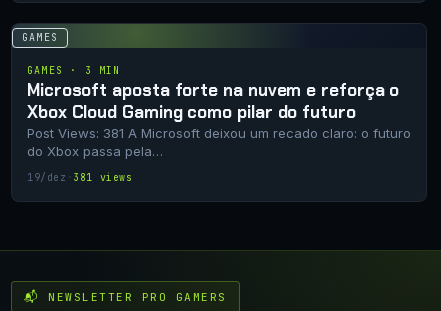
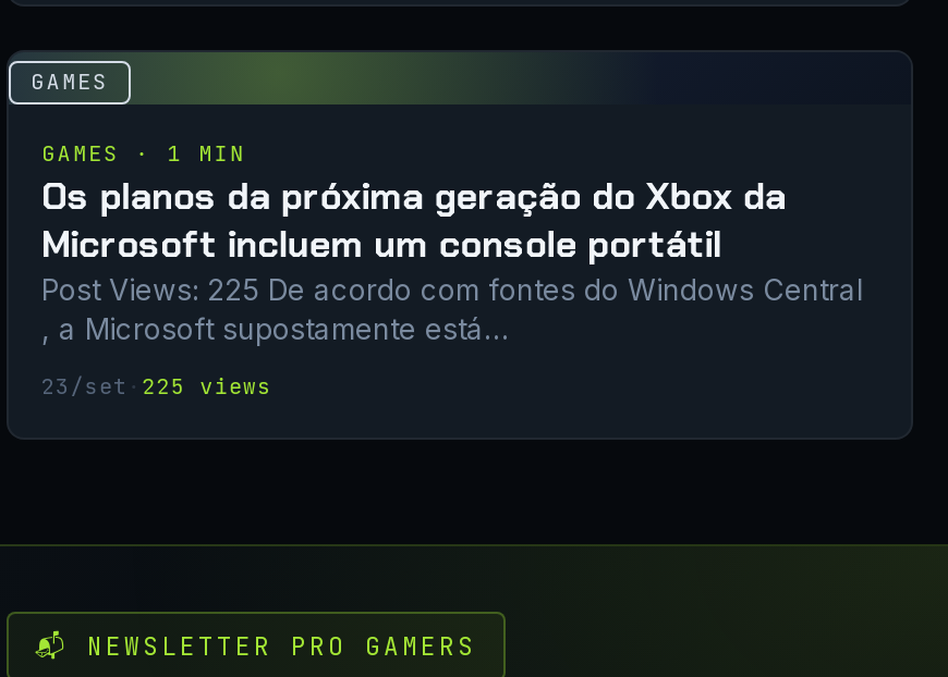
[27,64,411,158] GAMES · 3 MIN | Microsoft aposta forte na nuvem e reforça o | Xbox Cloud Gaming como pilar do futuro | Post Views: 381 A Microsoft deixou um recado claro: o futuro | do Xbox passa pela… -> [41,140,863,345] GAMES · 1 MIN | Os planos da próxima geração do Xbox da | Microsoft incluem um console portátil | Post Views: 225 De acordo com fontes do Windows Central | , a Microsoft supostamente está…
[27,171,133,184] 19/dez · 381 views -> [41,372,272,401] 23/set · 225 views

